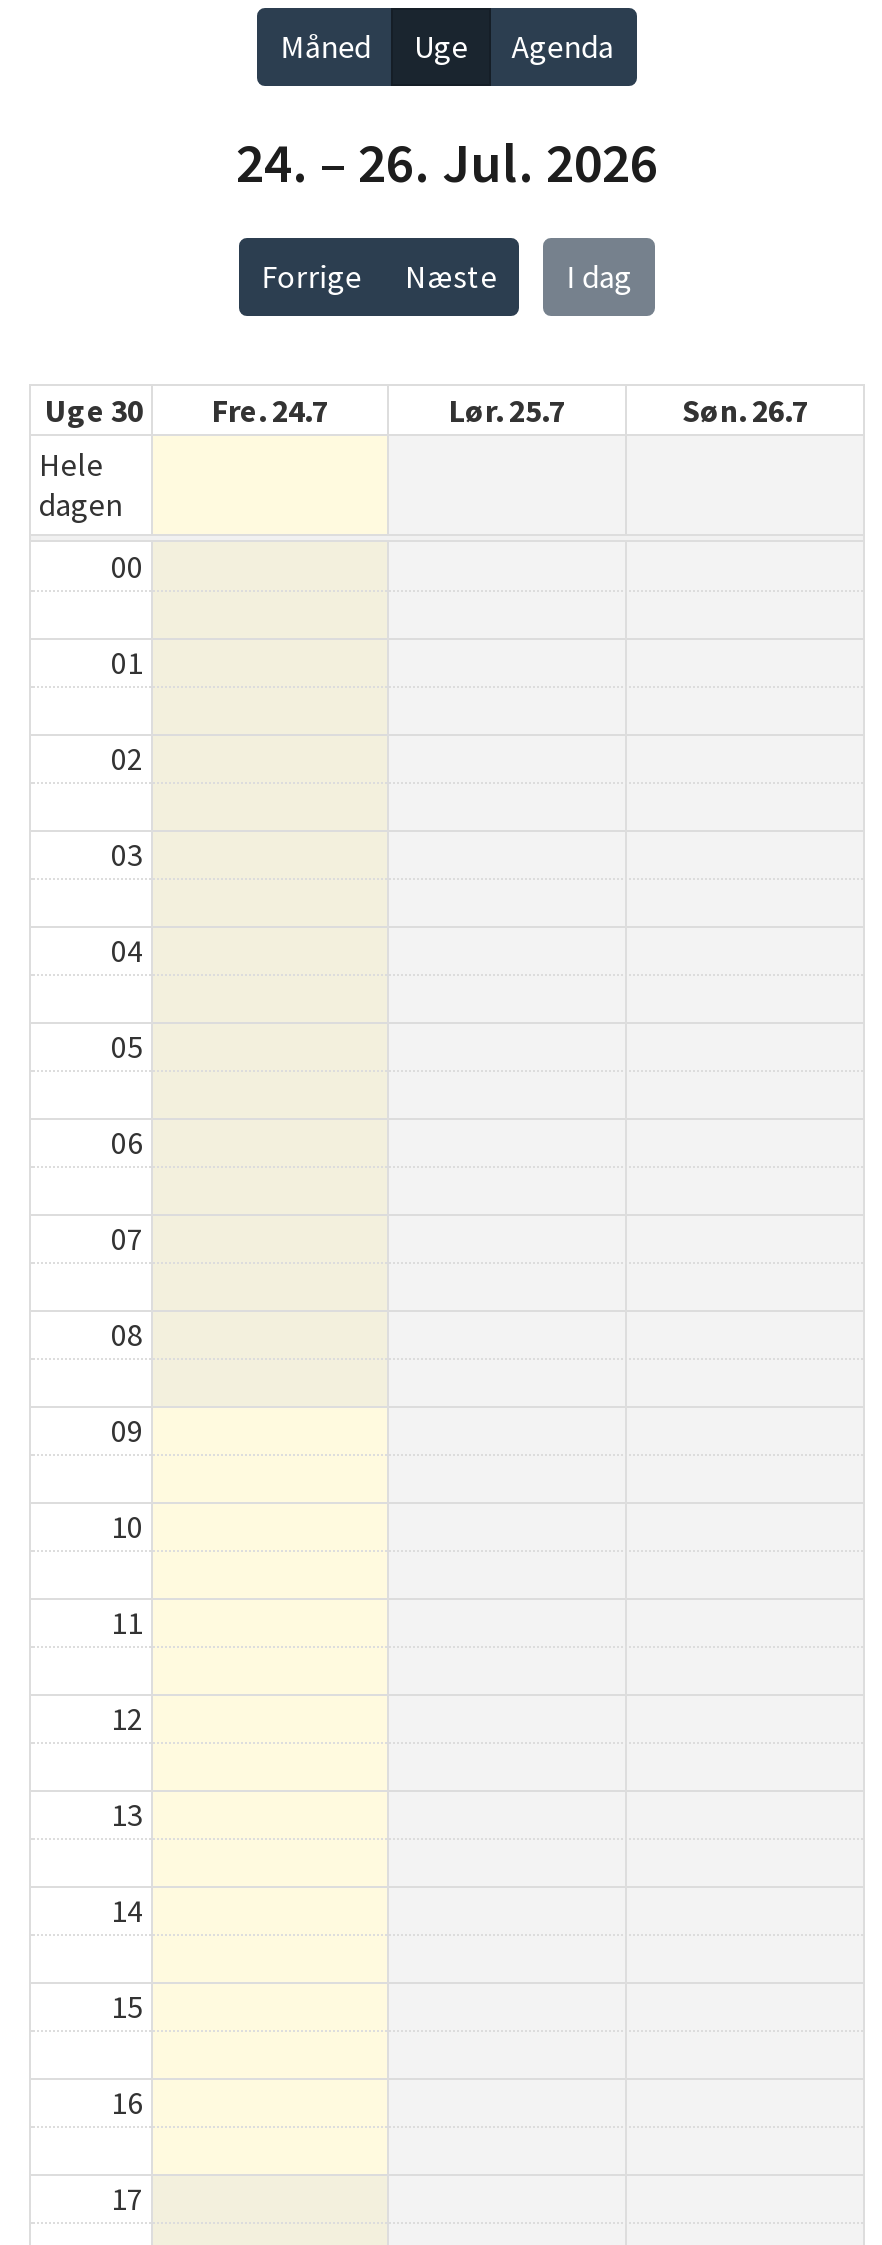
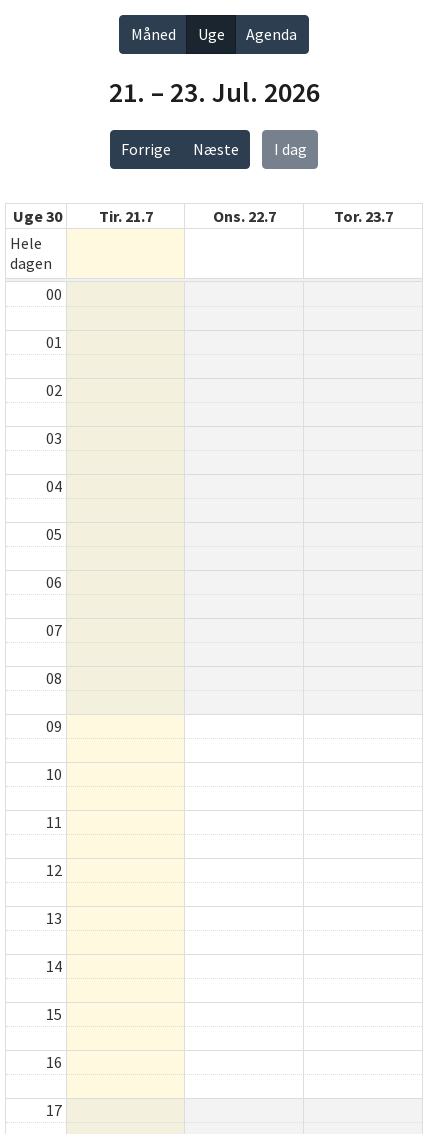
[236,126,658,198] 24. – 26. Jul. 2026 -> [108,74,319,110] 21. – 23. Jul. 2026
[212,389,808,429] Fre. 24.7 | Lør. 25.7 | Søn. 26.7 -> [98,206,392,226] Tir. 21.7 | Ons. 22.7 | Tor. 23.7

